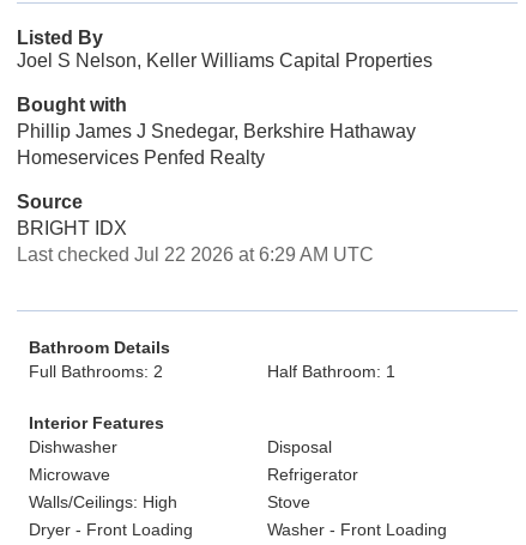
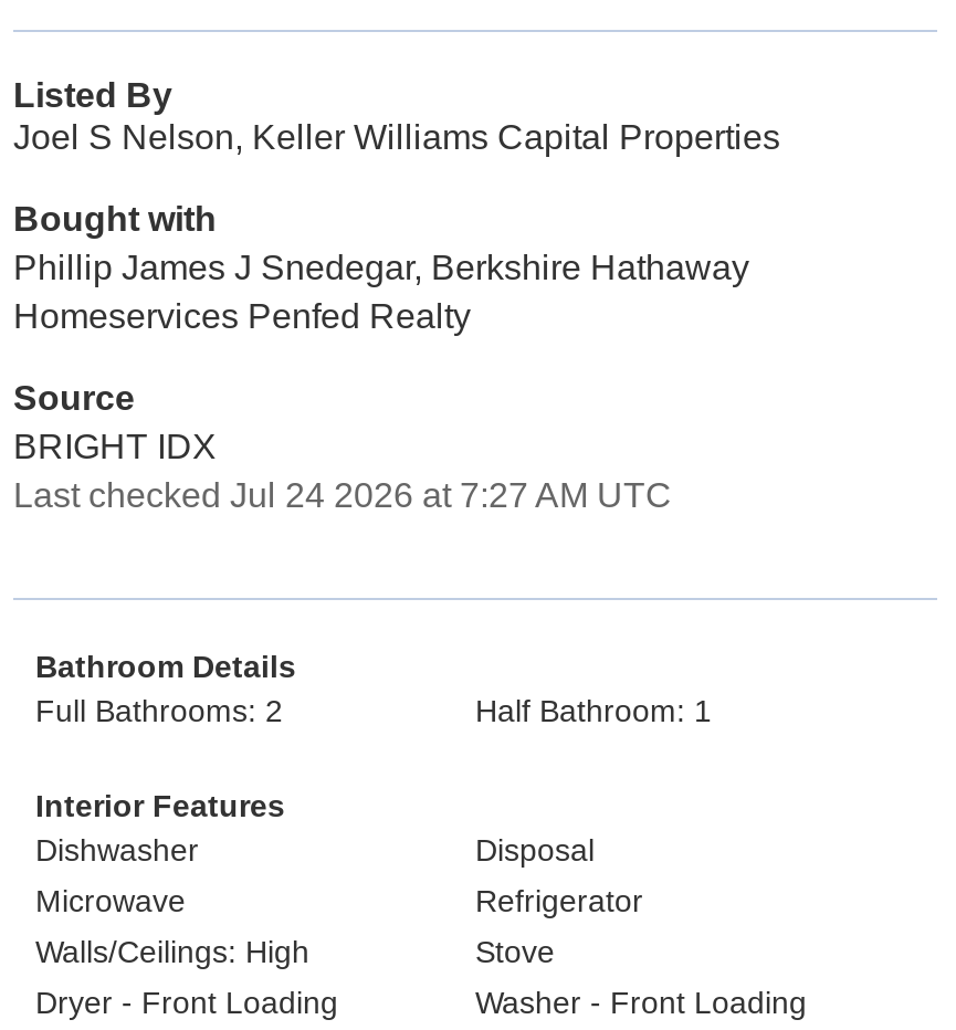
[17,244,374,265] Last checked Jul 22 2026 at 6:29 AM UTC -> [13,476,672,514] Last checked Jul 24 2026 at 7:27 AM UTC

